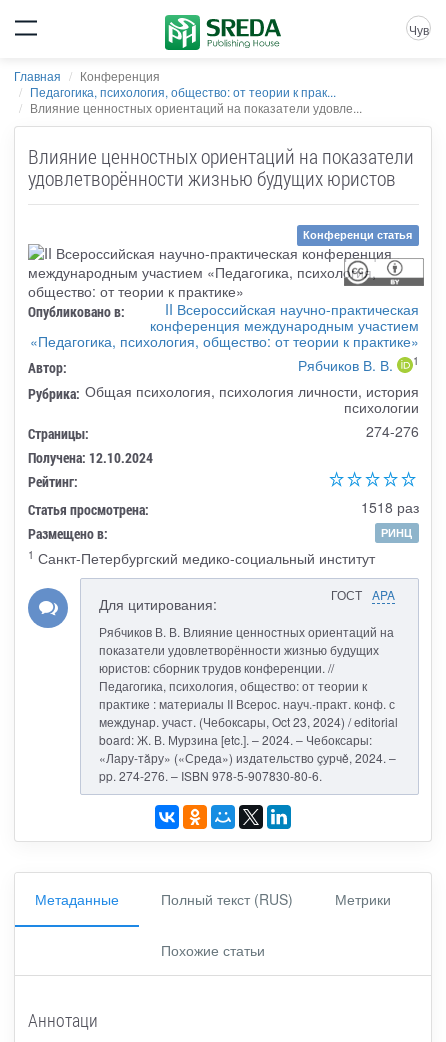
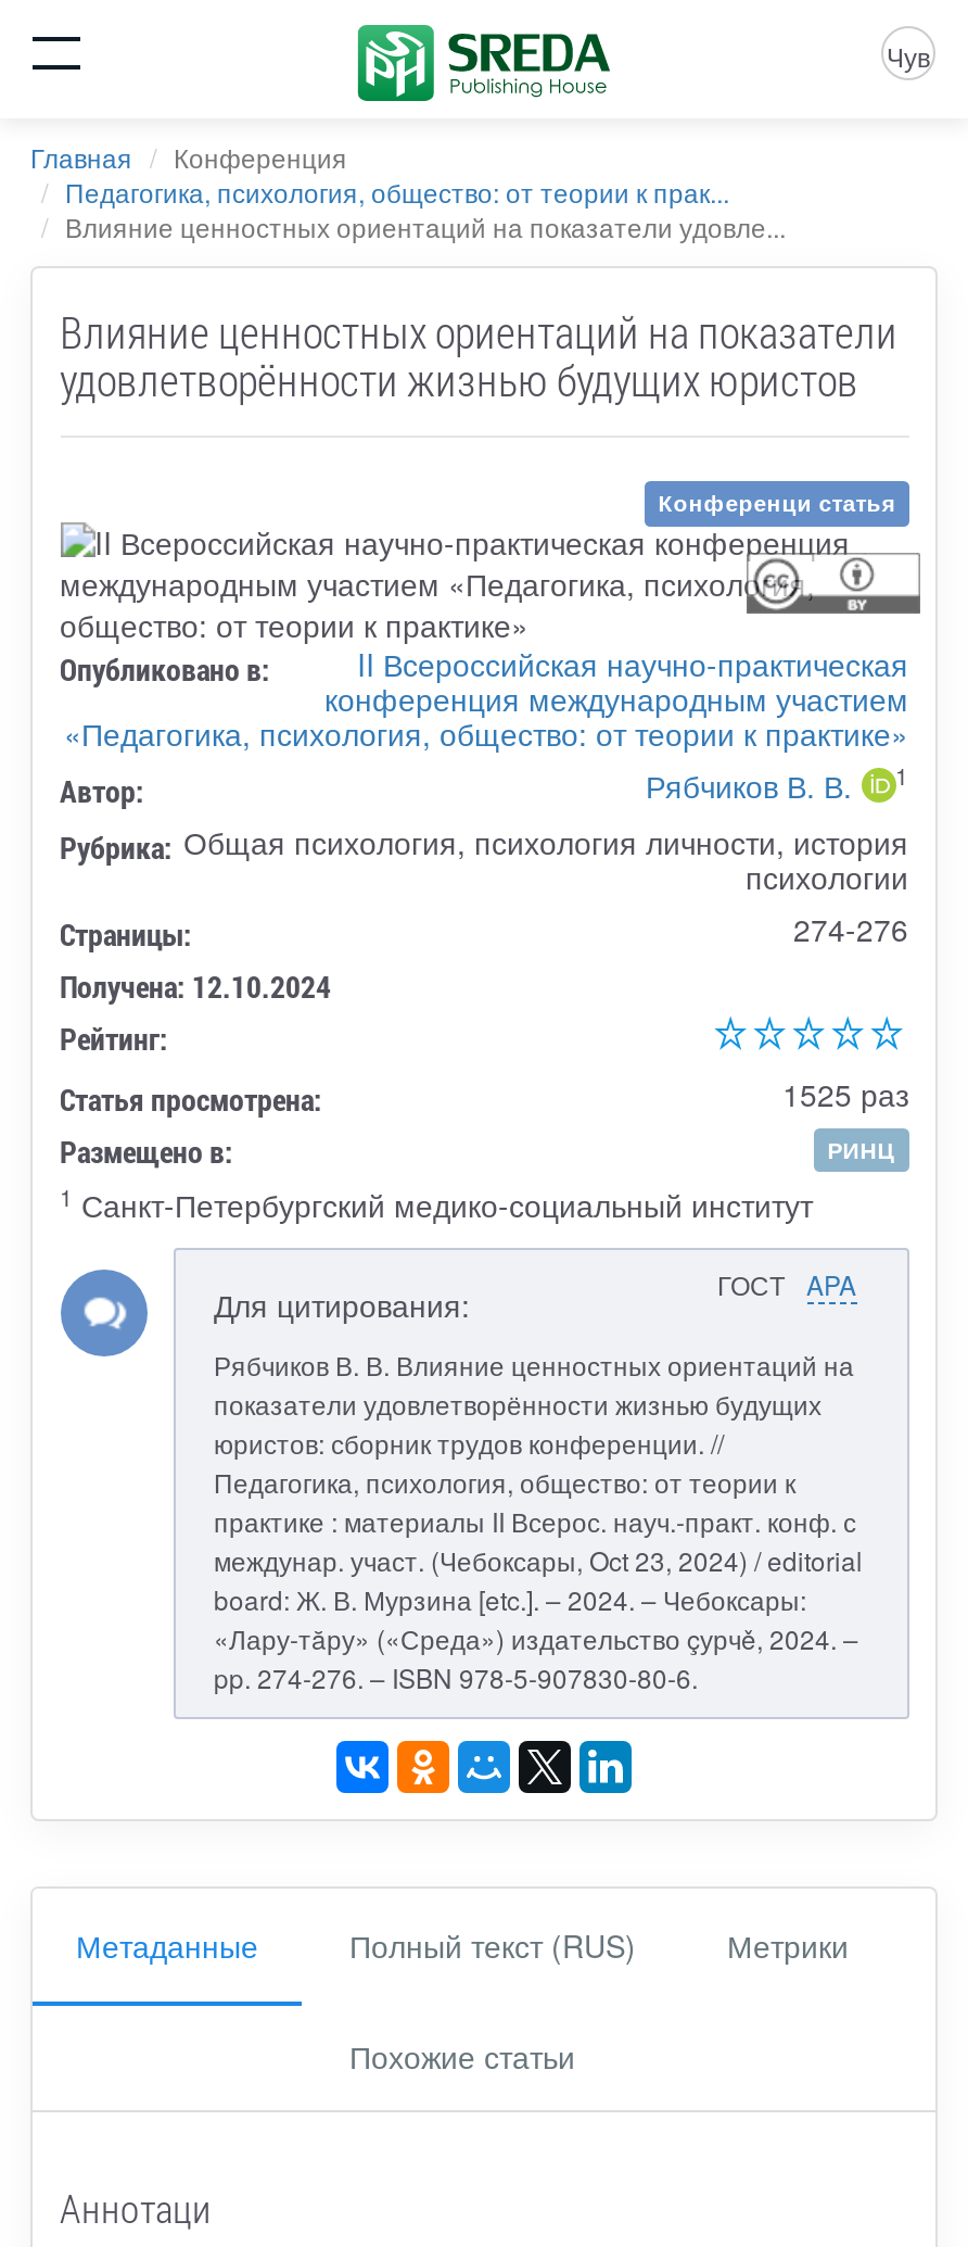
[360,497,418,517] 1518 раз -> [782,1071,908,1115] 1525 раз

